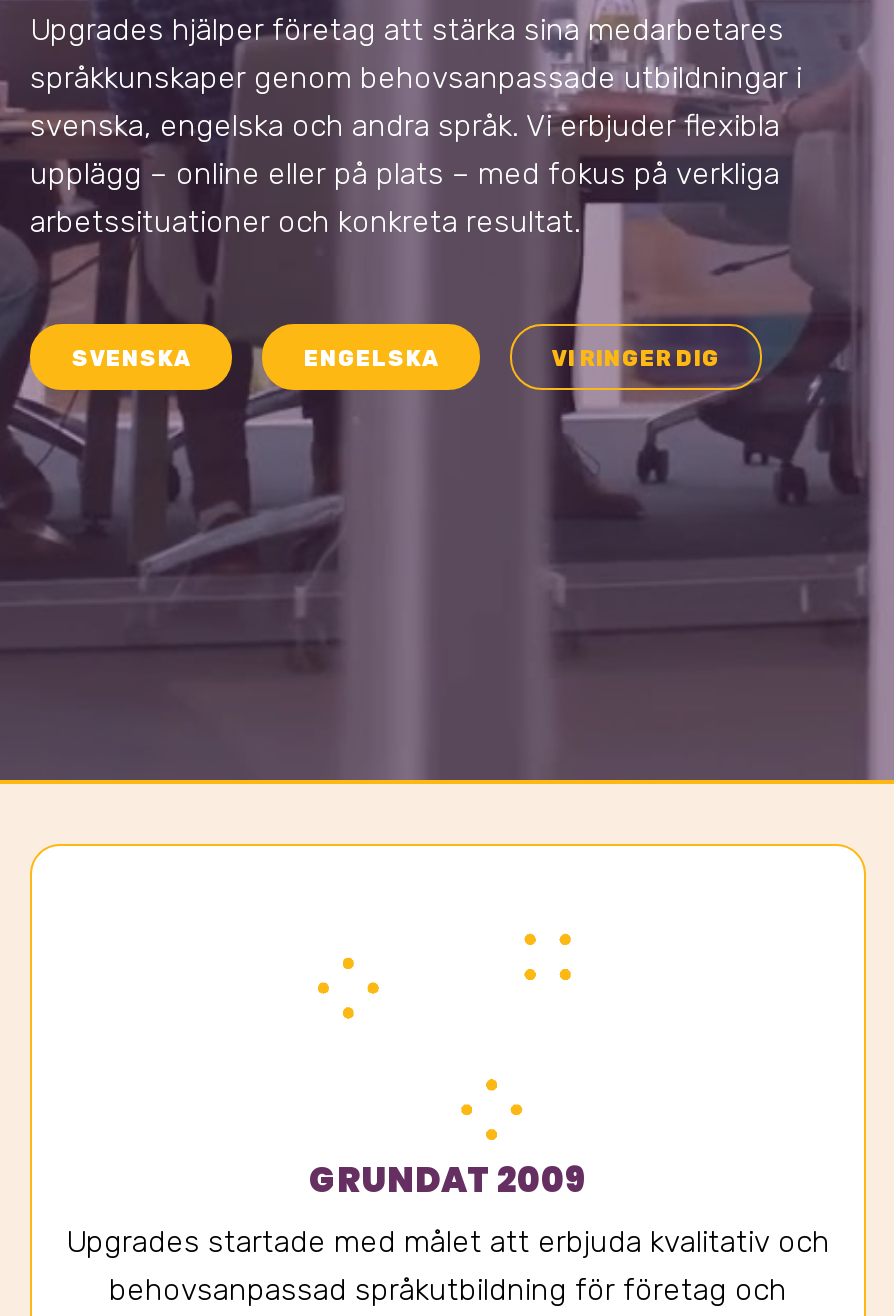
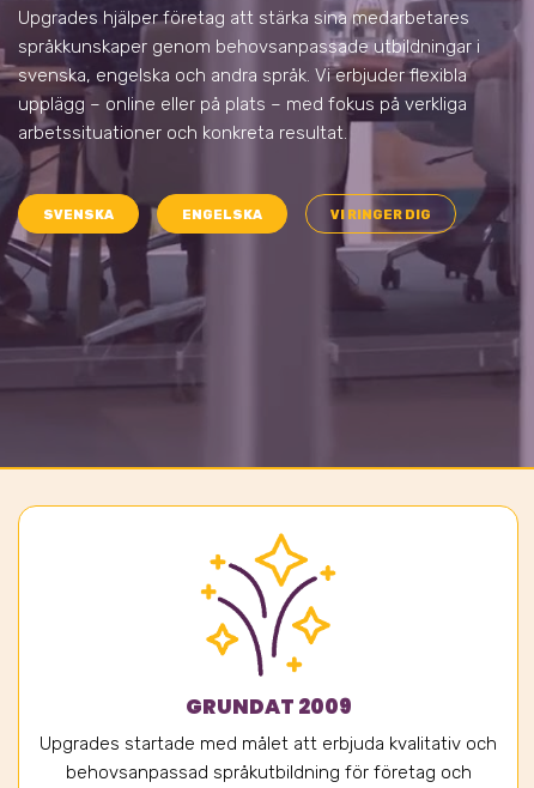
none -> [190,532,341,683] [image]

